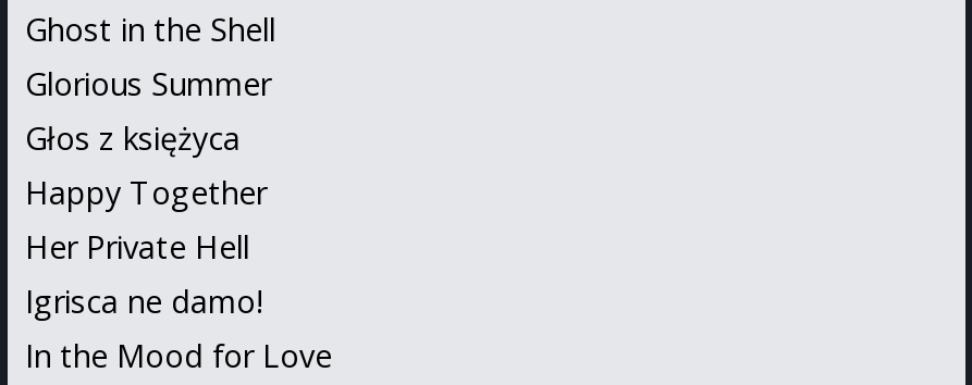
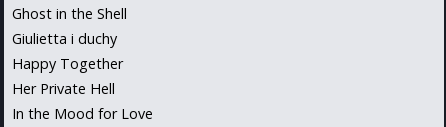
[25,64,271,159] Glorious Summer | Głos z księżyca -> [12,29,117,48] Giulietta i duchy
[25,281,262,322] Igrisca ne damo! -> none

